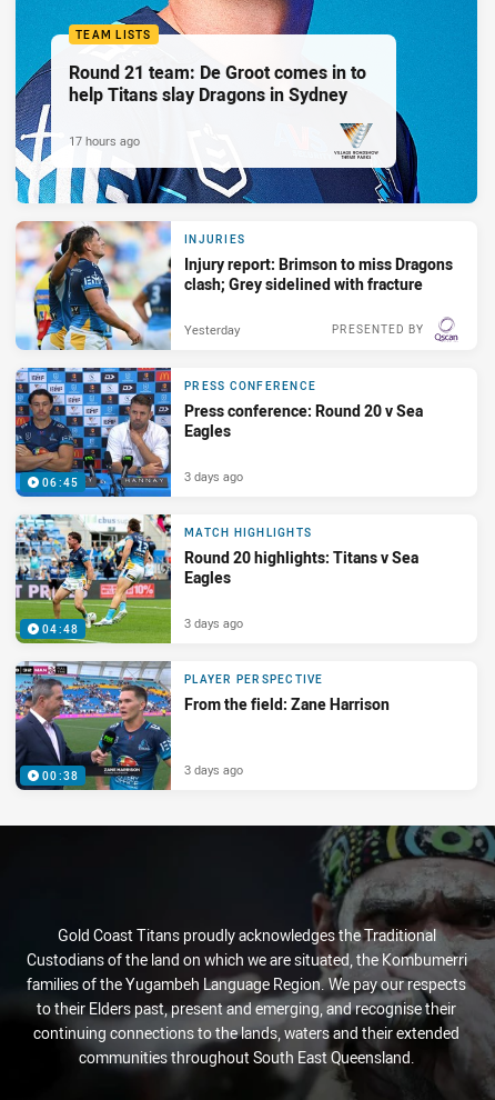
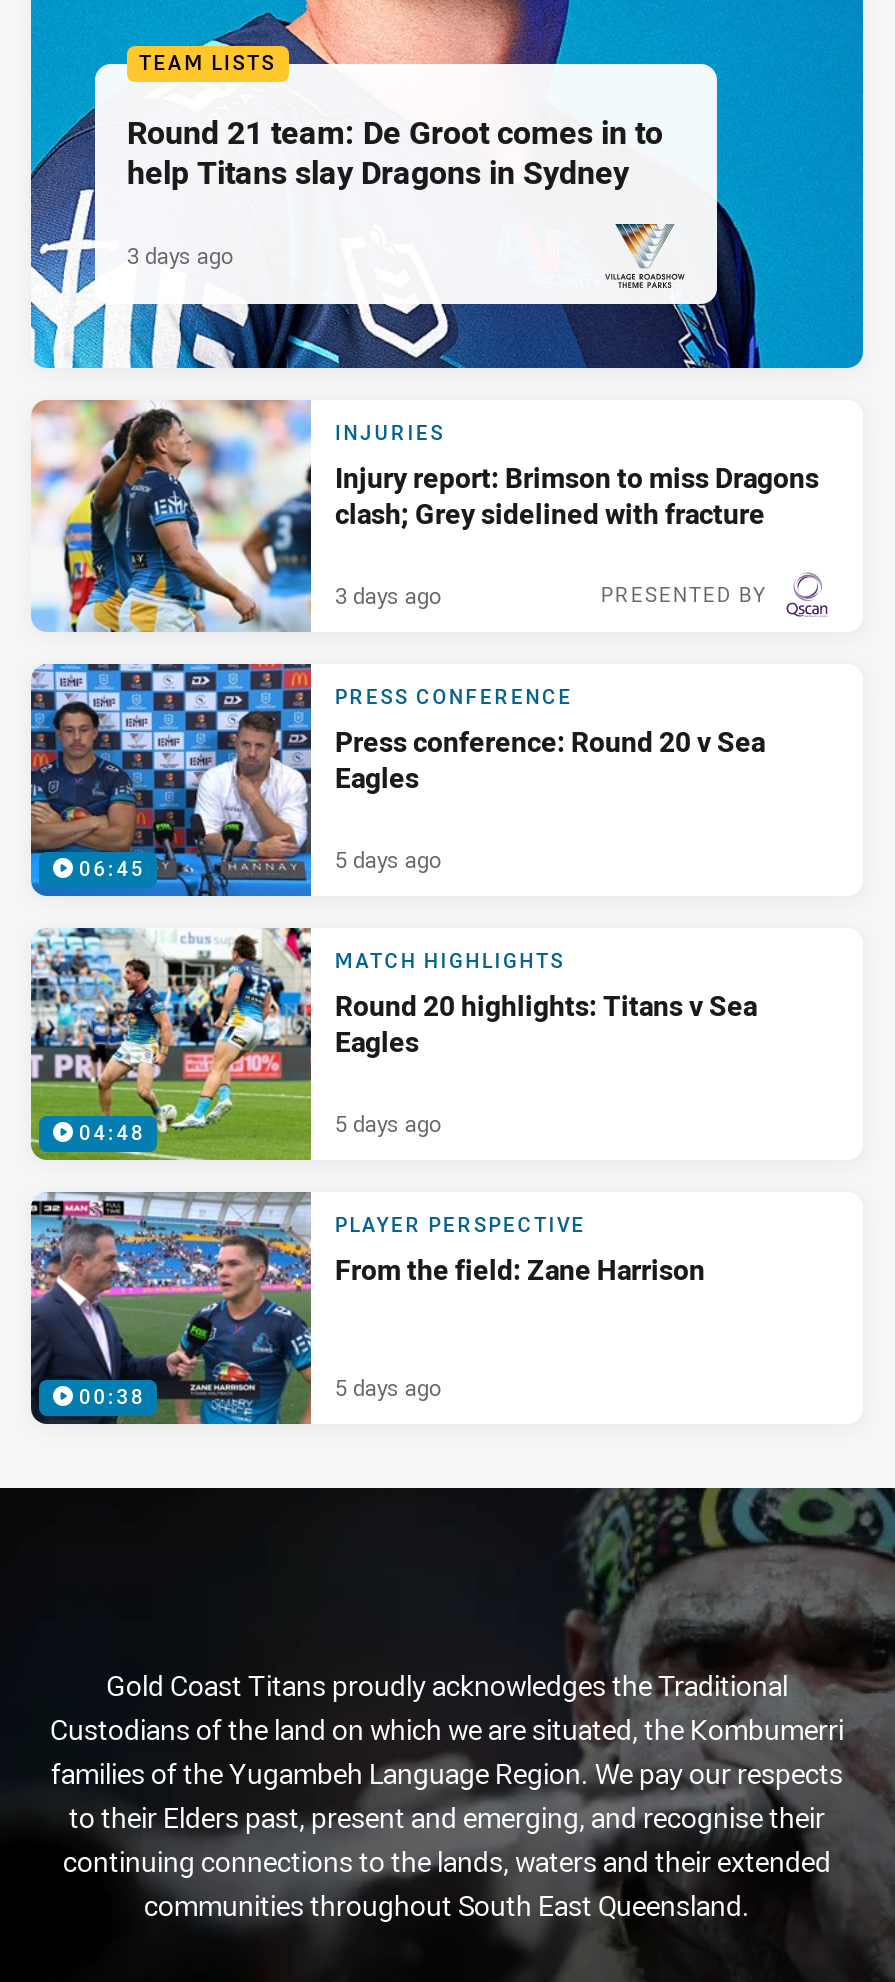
[69,132,140,149] 17 hours ago -> [127,240,233,270] 3 days ago
[184,321,240,338] Yesterday -> [335,580,441,610] 3 days ago
[184,468,243,484] 3 days ago -> [335,844,441,874] 5 days ago
[184,614,243,631] 3 days ago -> [335,1108,441,1138] 5 days ago
[184,761,243,778] 3 days ago -> [335,1372,441,1402] 5 days ago

